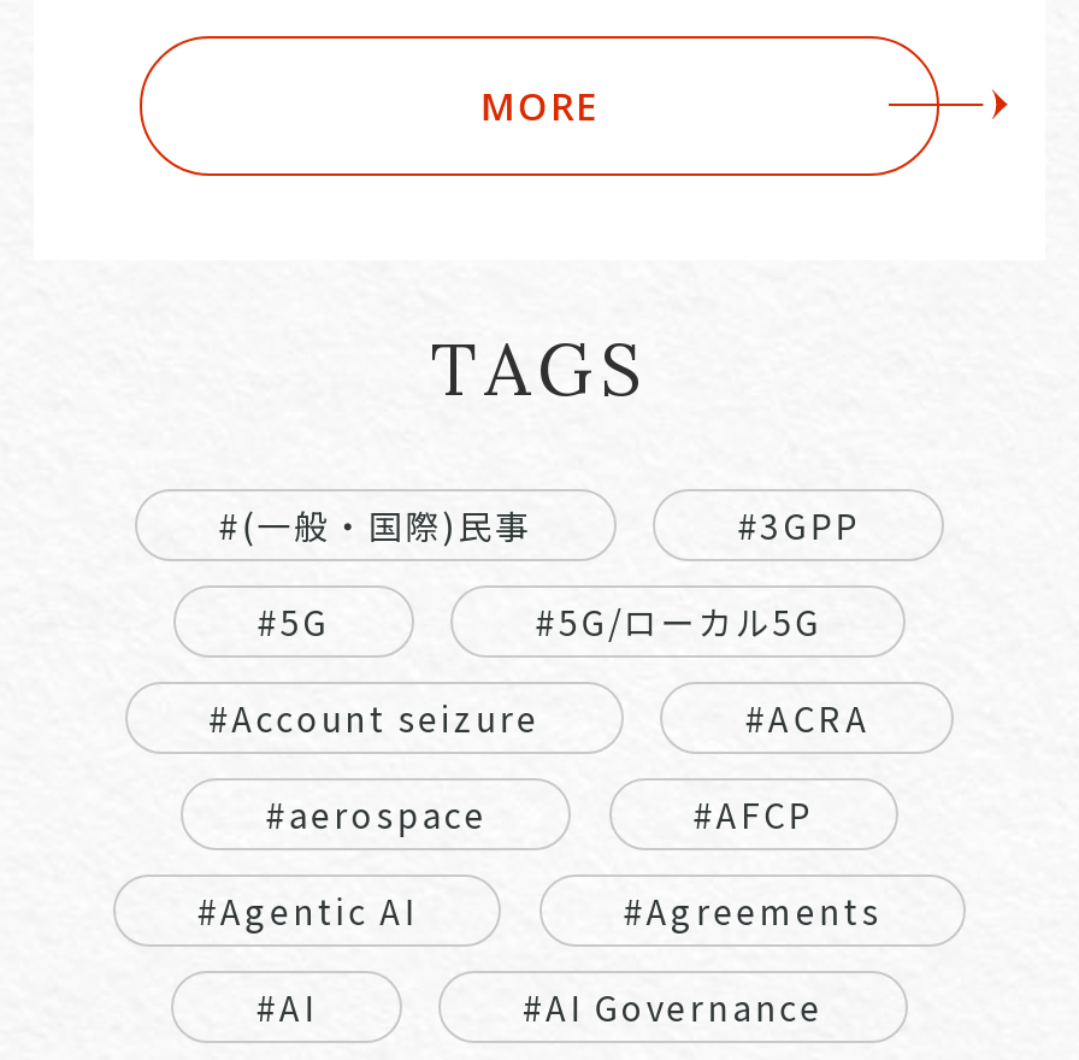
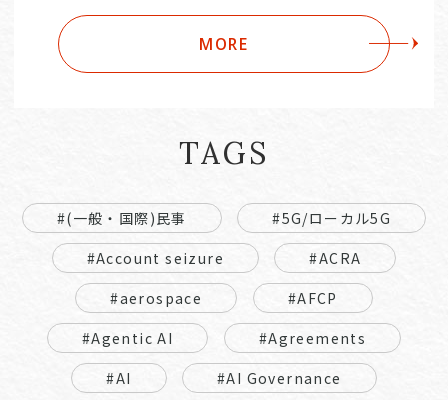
[257,502,860,646] #3GPP | #5G -> none

